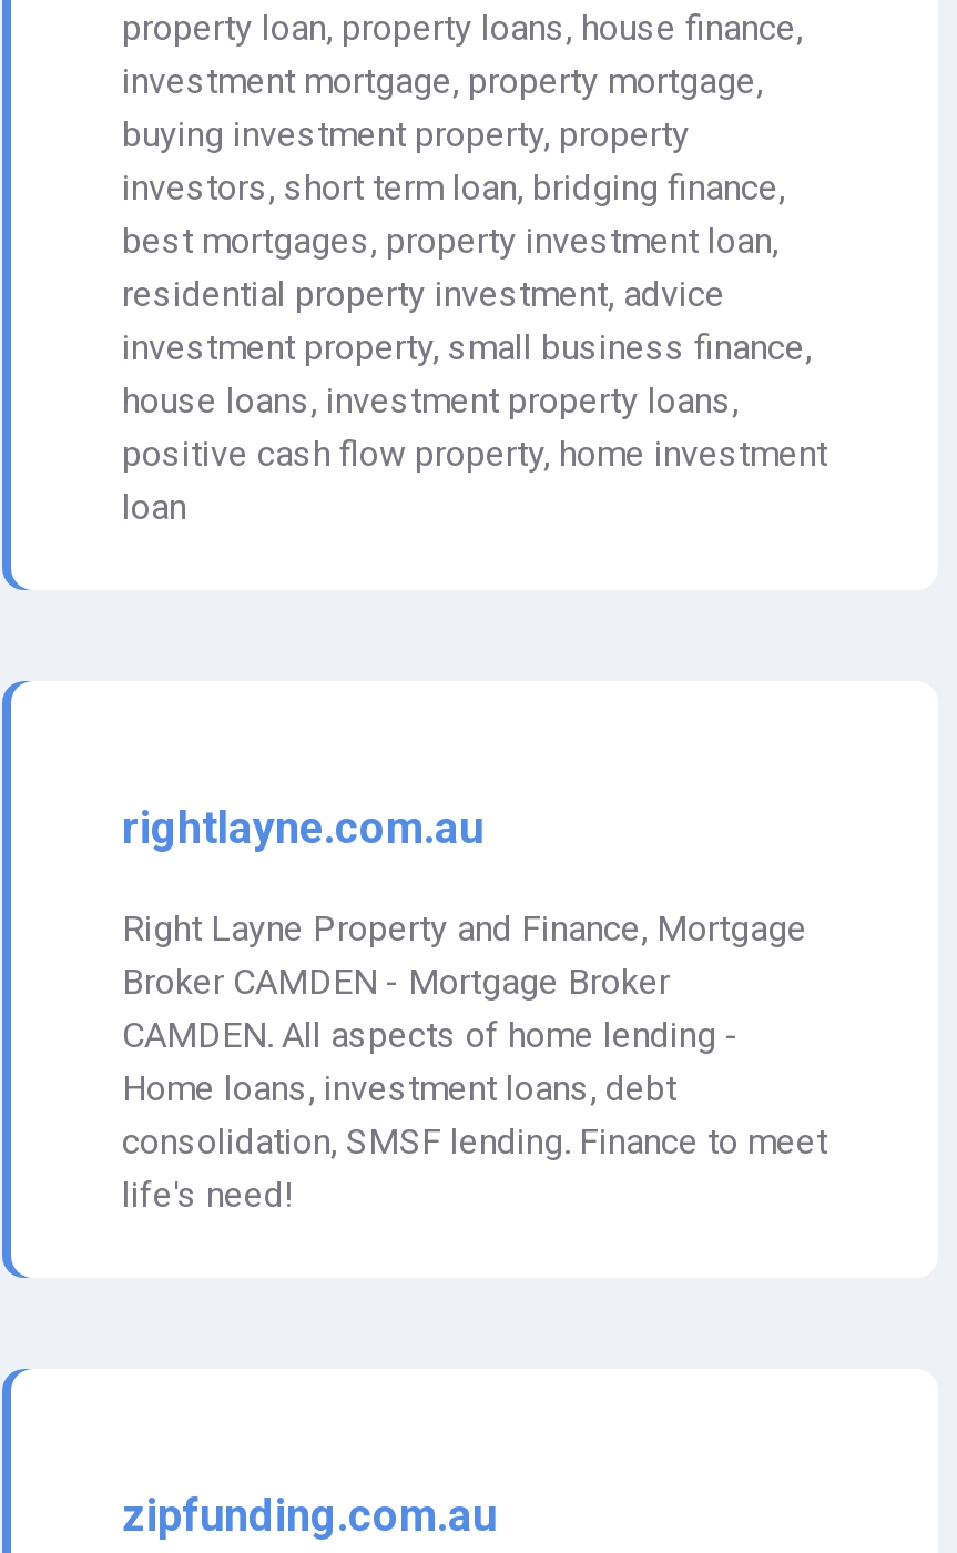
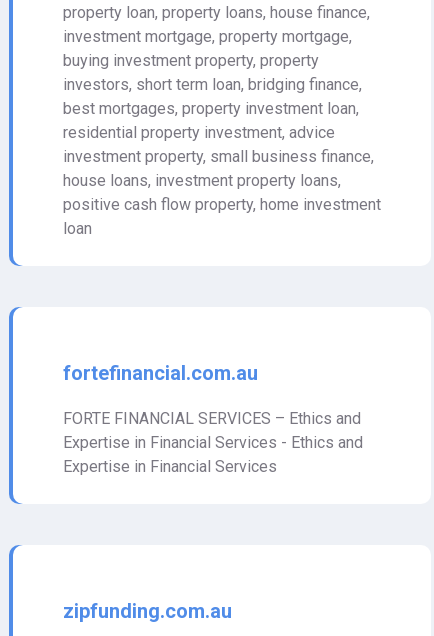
[122,801,483,854] rightlayne.com.au -> [63,361,258,385] fortefinancial.com.au
[122,907,827,1216] Right Layne Property and Finance, Mortgage | Broker CAMDEN - Mortgage Broker | CAMDEN. All aspects of home lending - | Home loans, investment loans, debt | consolidation, SMSF lending. Finance to meet | life's need! -> [63,409,363,476] FORTE FINANCIAL SERVICES – Ethics and | Expertise in Financial Services - Ethics and | Expertise in Financial Services

